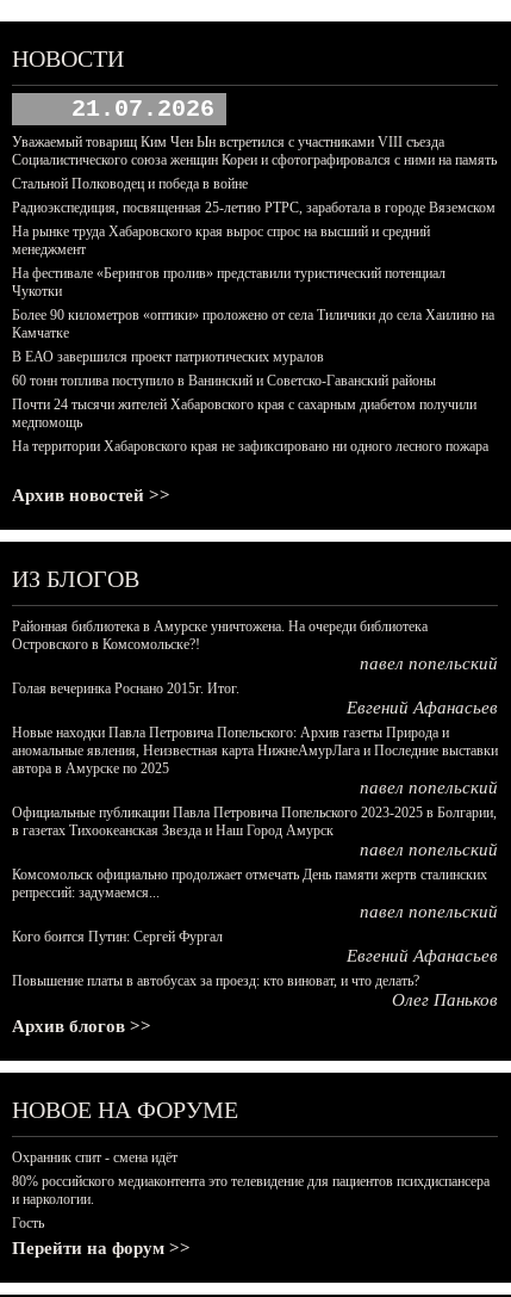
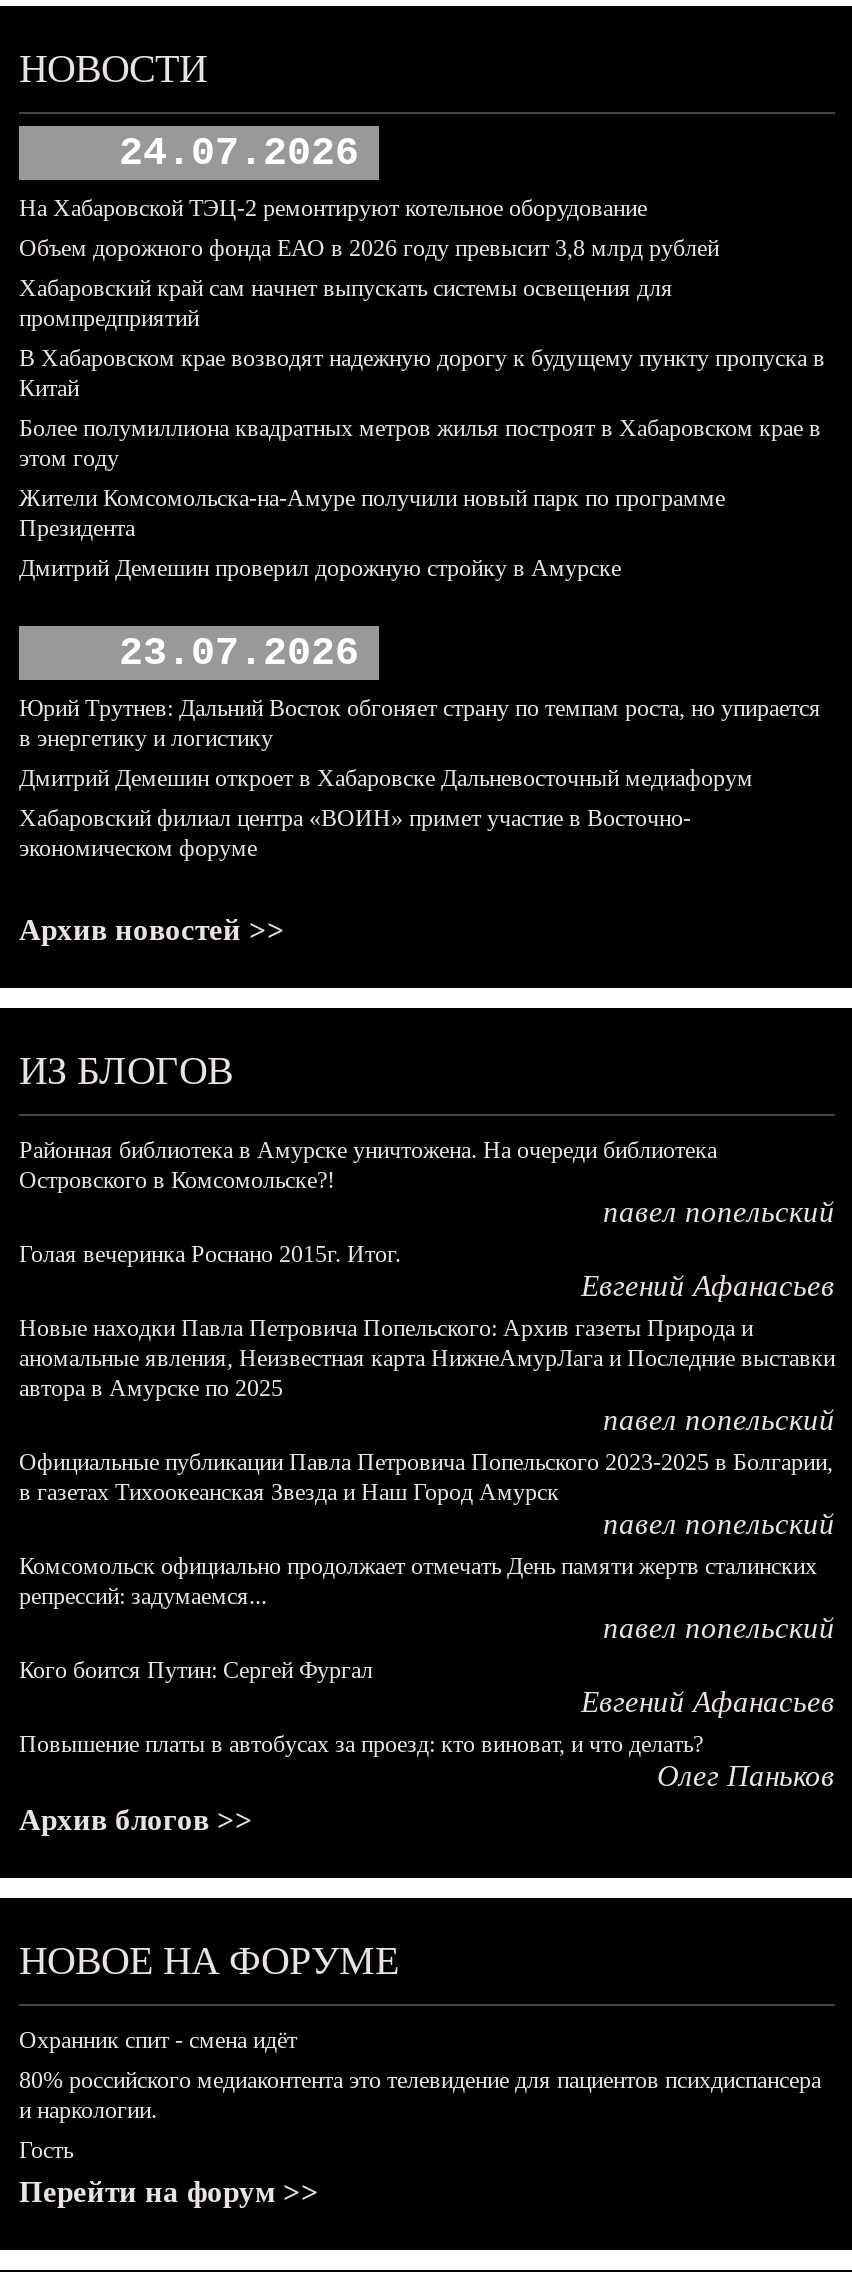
[12,95,497,455] 21.07.2026 | Уважаемый товарищ Ким Чен Ын встретился с участниками VIII съезда | Социалистического союза женщин Кореи и сфотографировался с ними на память | Стальной Полководец и победа в войне | Радиоэкспедиция, посвященная 25-летию РТРС, заработала в городе Вяземском | На рынке труда Хабаровского края вырос спрос на высший и средний | менеджмент | На фестивале «Берингов пролив» представили туристический потенциал | Чукотки | Более 90 километров «оптики» проложено от села Тиличики до села Хаилино на | Камчатке | В ЕАО завершился проект патриотических муралов | 60 тонн топлива поступило в Ванинский и Советско-Гаванский районы | Почти 24 тысячи жителей Хабаровского края с сахарным диабетом получили | медпомощь | На территории Хабаровского края не зафиксировано ни одного лесного пожара -> [19,130,825,862] 24.07.2026 | На Хабаровской ТЭЦ-2 ремонтируют котельное оборудование | Объем дорожного фонда ЕАО в 2026 году превысит 3,8 млрд рублей | Хабаровский край сам начнет выпускать системы освещения для | промпредприятий | В Хабаровском крае возводят надежную дорогу к будущему пункту пропуска в | Китай | Более полумиллиона квадратных метров жилья построят в Хабаровском крае в | этом году | Жители Комсомольска-на-Амуре получили новый парк по программе | Президента | Дмитрий Демешин проверил дорожную стройку в Амурске | 23.07.2026 | Юрий Трутнев: Дальний Восток обгоняет страну по темпам роста, но упирается | в энергетику и логистику | Дмитрий Демешин откроет в Хабаровске Дальневосточный медиафорум | Хабаровский филиал центра «ВОИН» примет участие в Восточно- | экономическом форуме

